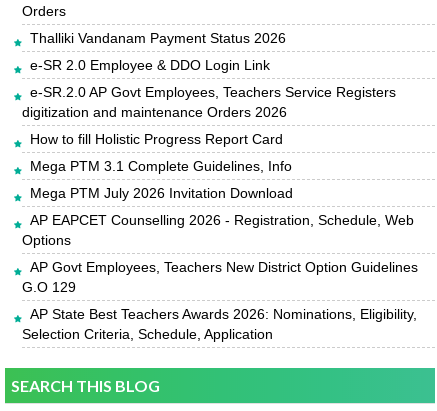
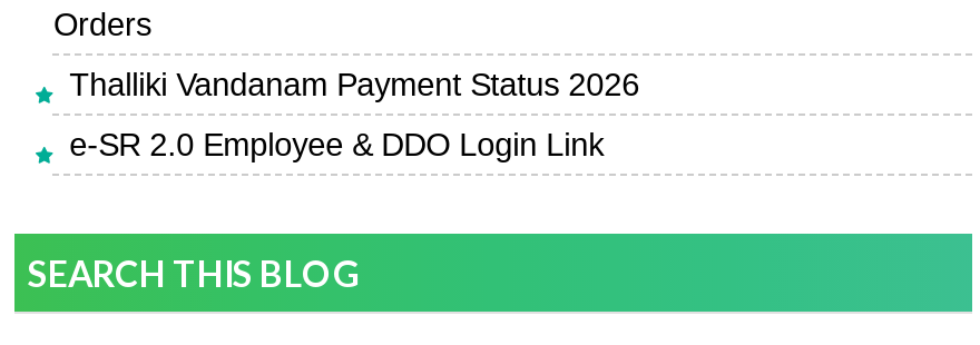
[22,84,418,342] e-SR.2.0 AP Govt Employees, Teachers Service Registers | digitization and maintenance Orders 2026 | How to fill Holistic Progress Report Card | Mega PTM 3.1 Complete Guidelines, Info | Mega PTM July 2026 Invitation Download | AP EAPCET Counselling 2026 - Registration, Schedule, Web | Options | AP Govt Employees, Teachers New District Option Guidelines | G.O 129 | AP State Best Teachers Awards 2026: Nominations, Eligibility, | Selection Criteria, Schedule, Application -> none

